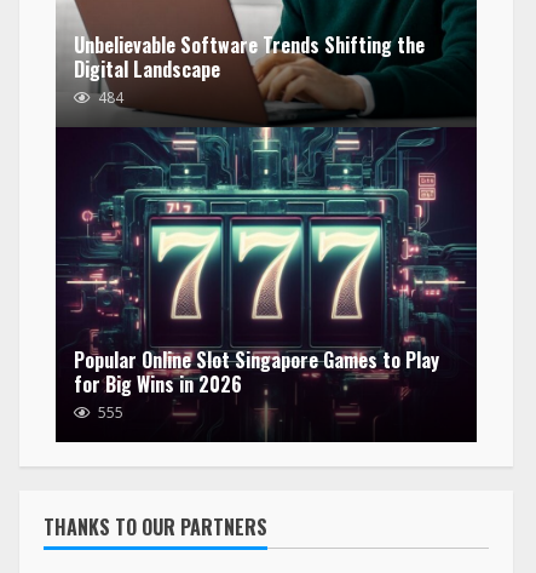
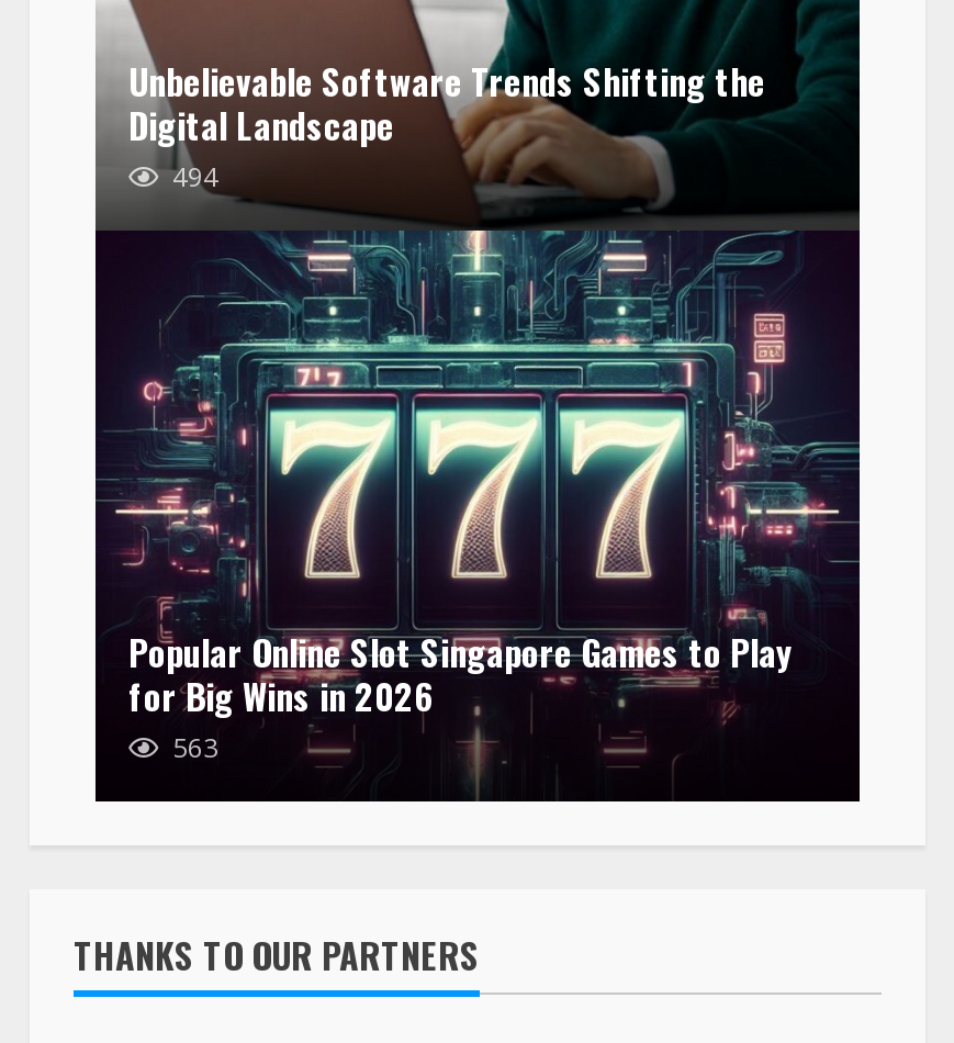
[98,88,123,108] 484 -> [172,159,218,196] 494
[98,403,123,423] 555 -> [172,730,218,767] 563

